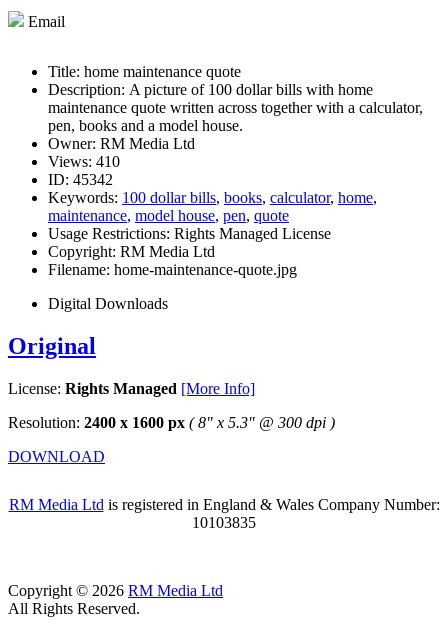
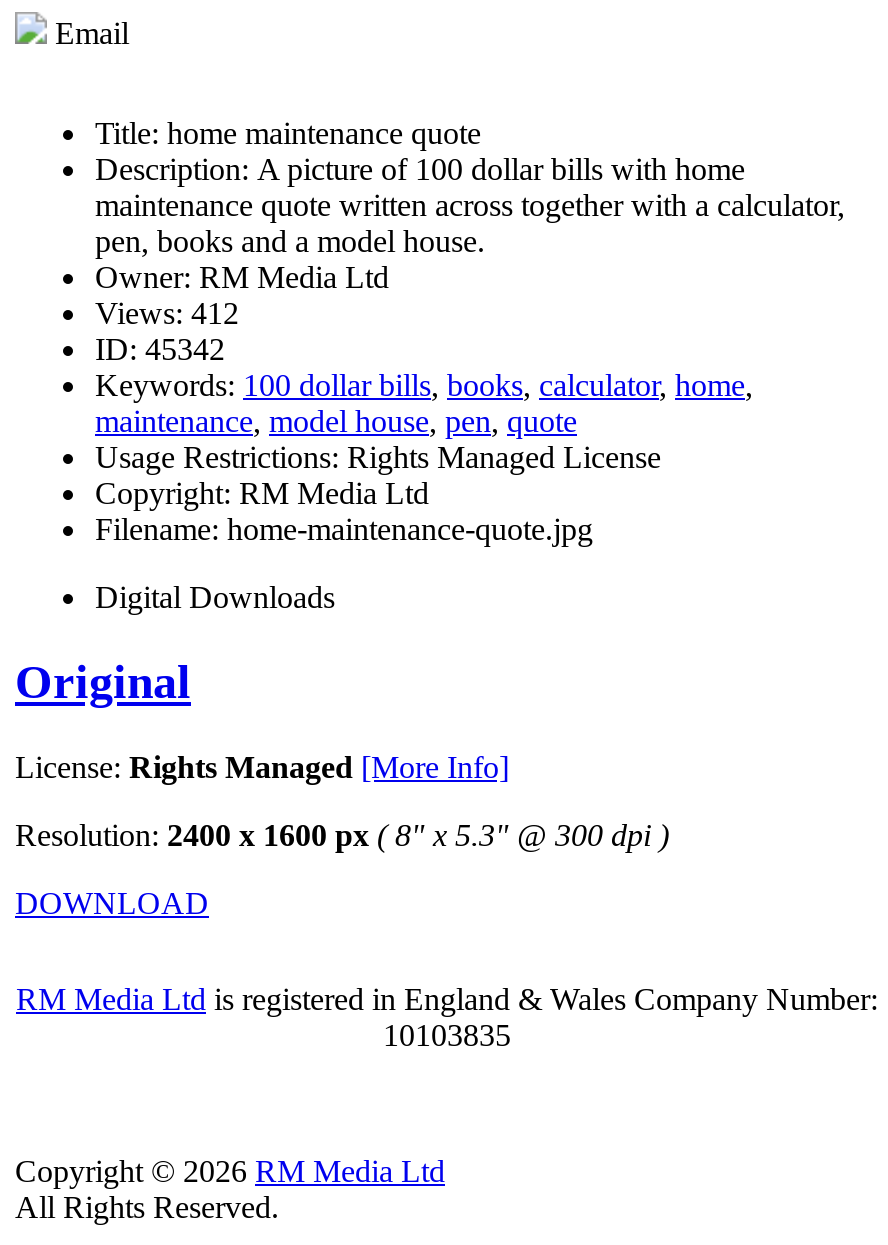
[48,153,120,170] Views: 410 -> [95,296,239,330] Views: 412

